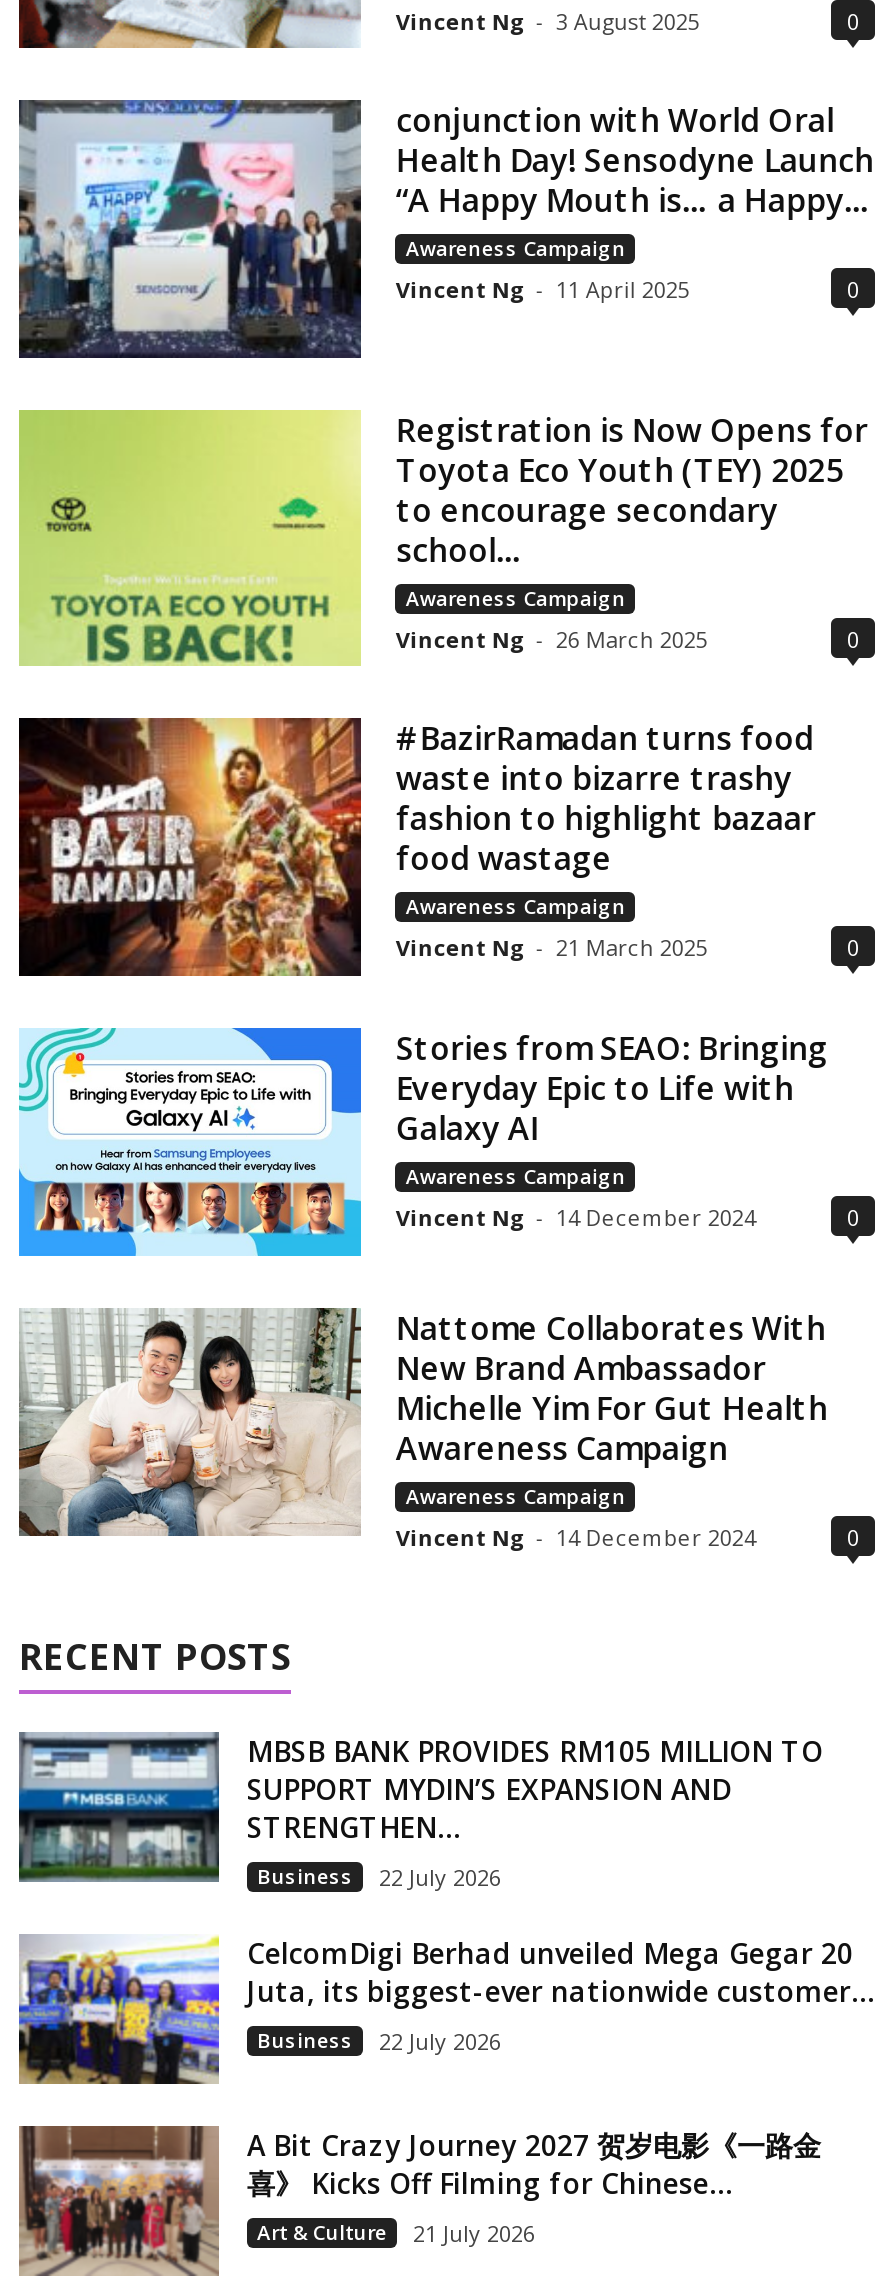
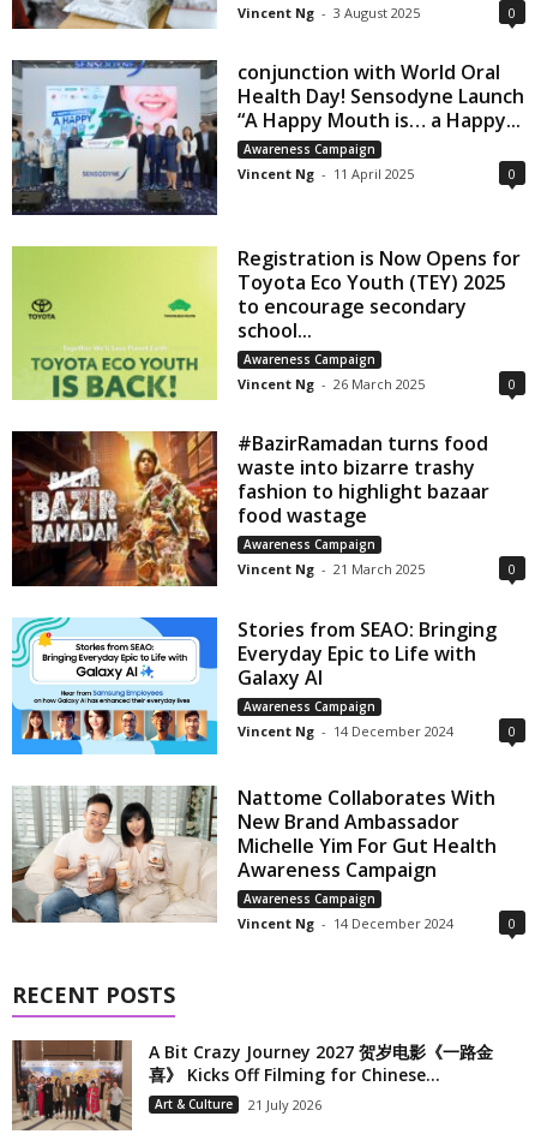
[17,1732,875,2056] [image] | MBSB BANK PROVIDES RM105 MILLION TO | SUPPORT MYDIN’S EXPANSION AND | STRENGTHEN... | Business | 22 July 2026 | CelcomDigi Berhad unveiled Mega Gegar 20 | Juta, its biggest-ever nationwide customer... | Business | 22 July 2026 -> none
[17,1934,221,2086] [image] -> none

